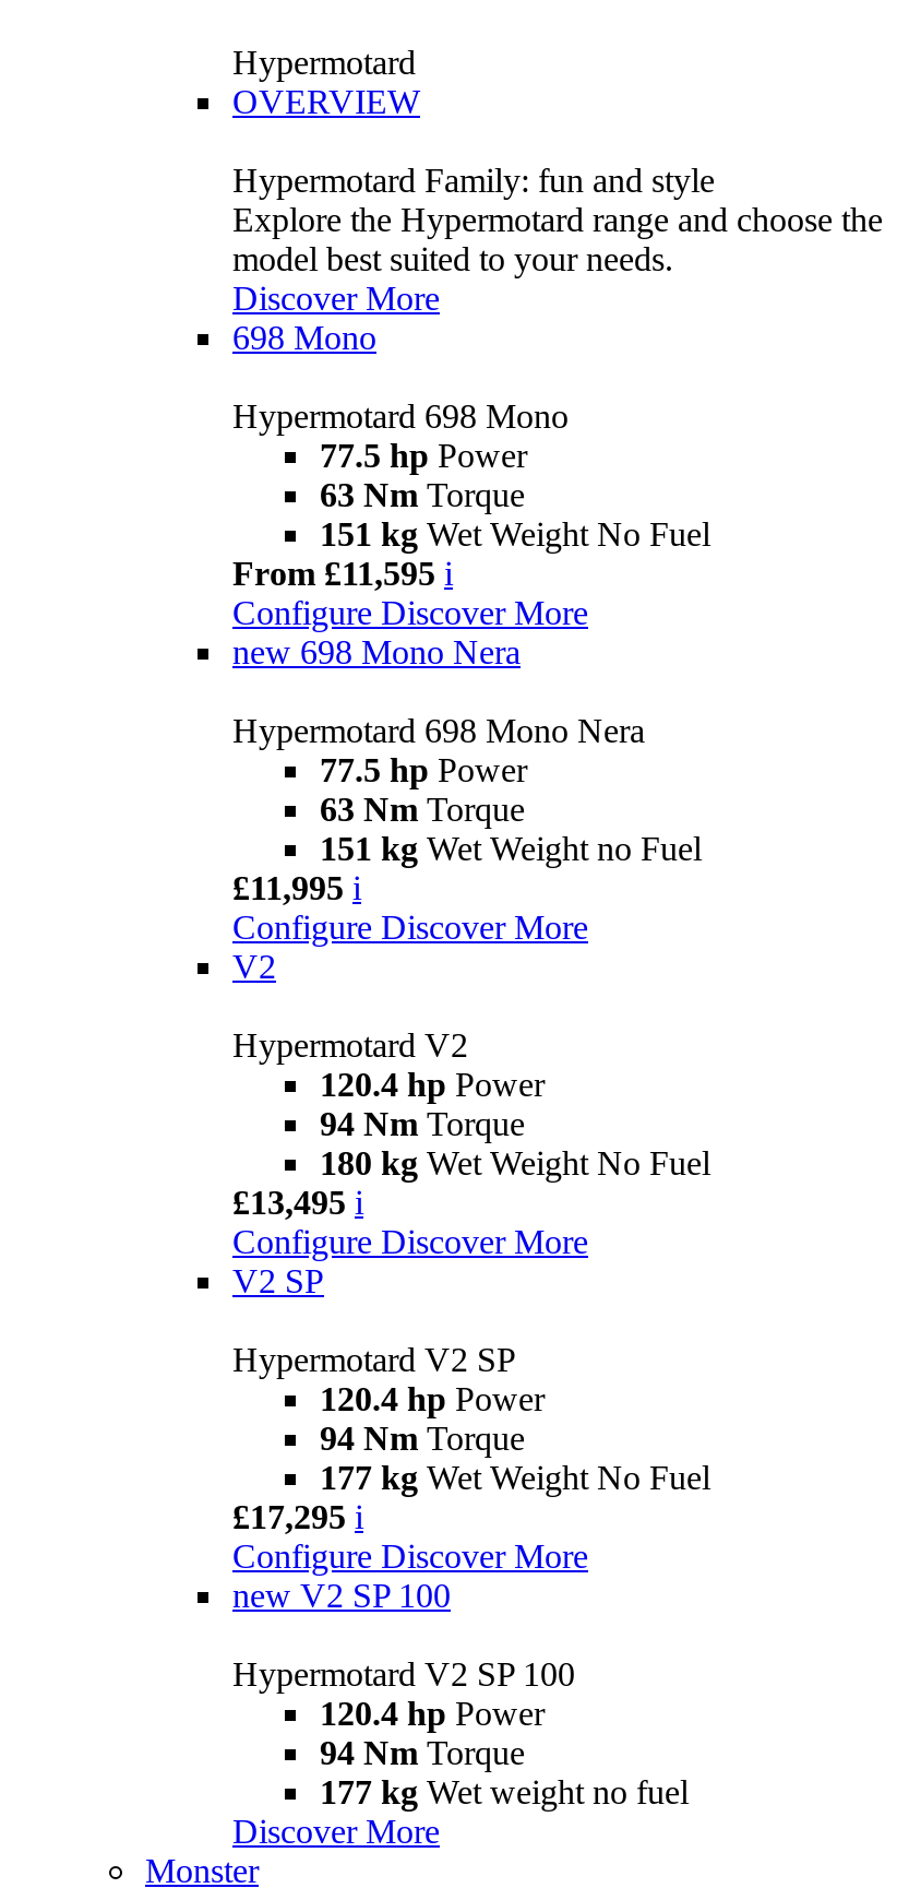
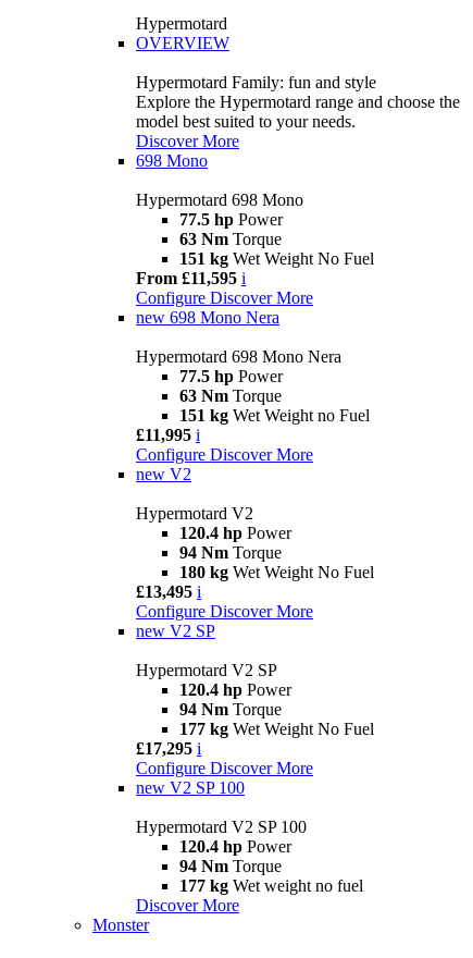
[232,948,276,985] V2 -> [136,465,191,483] new V2
[232,1262,324,1299] V2 SP -> [136,622,215,640] new V2 SP

